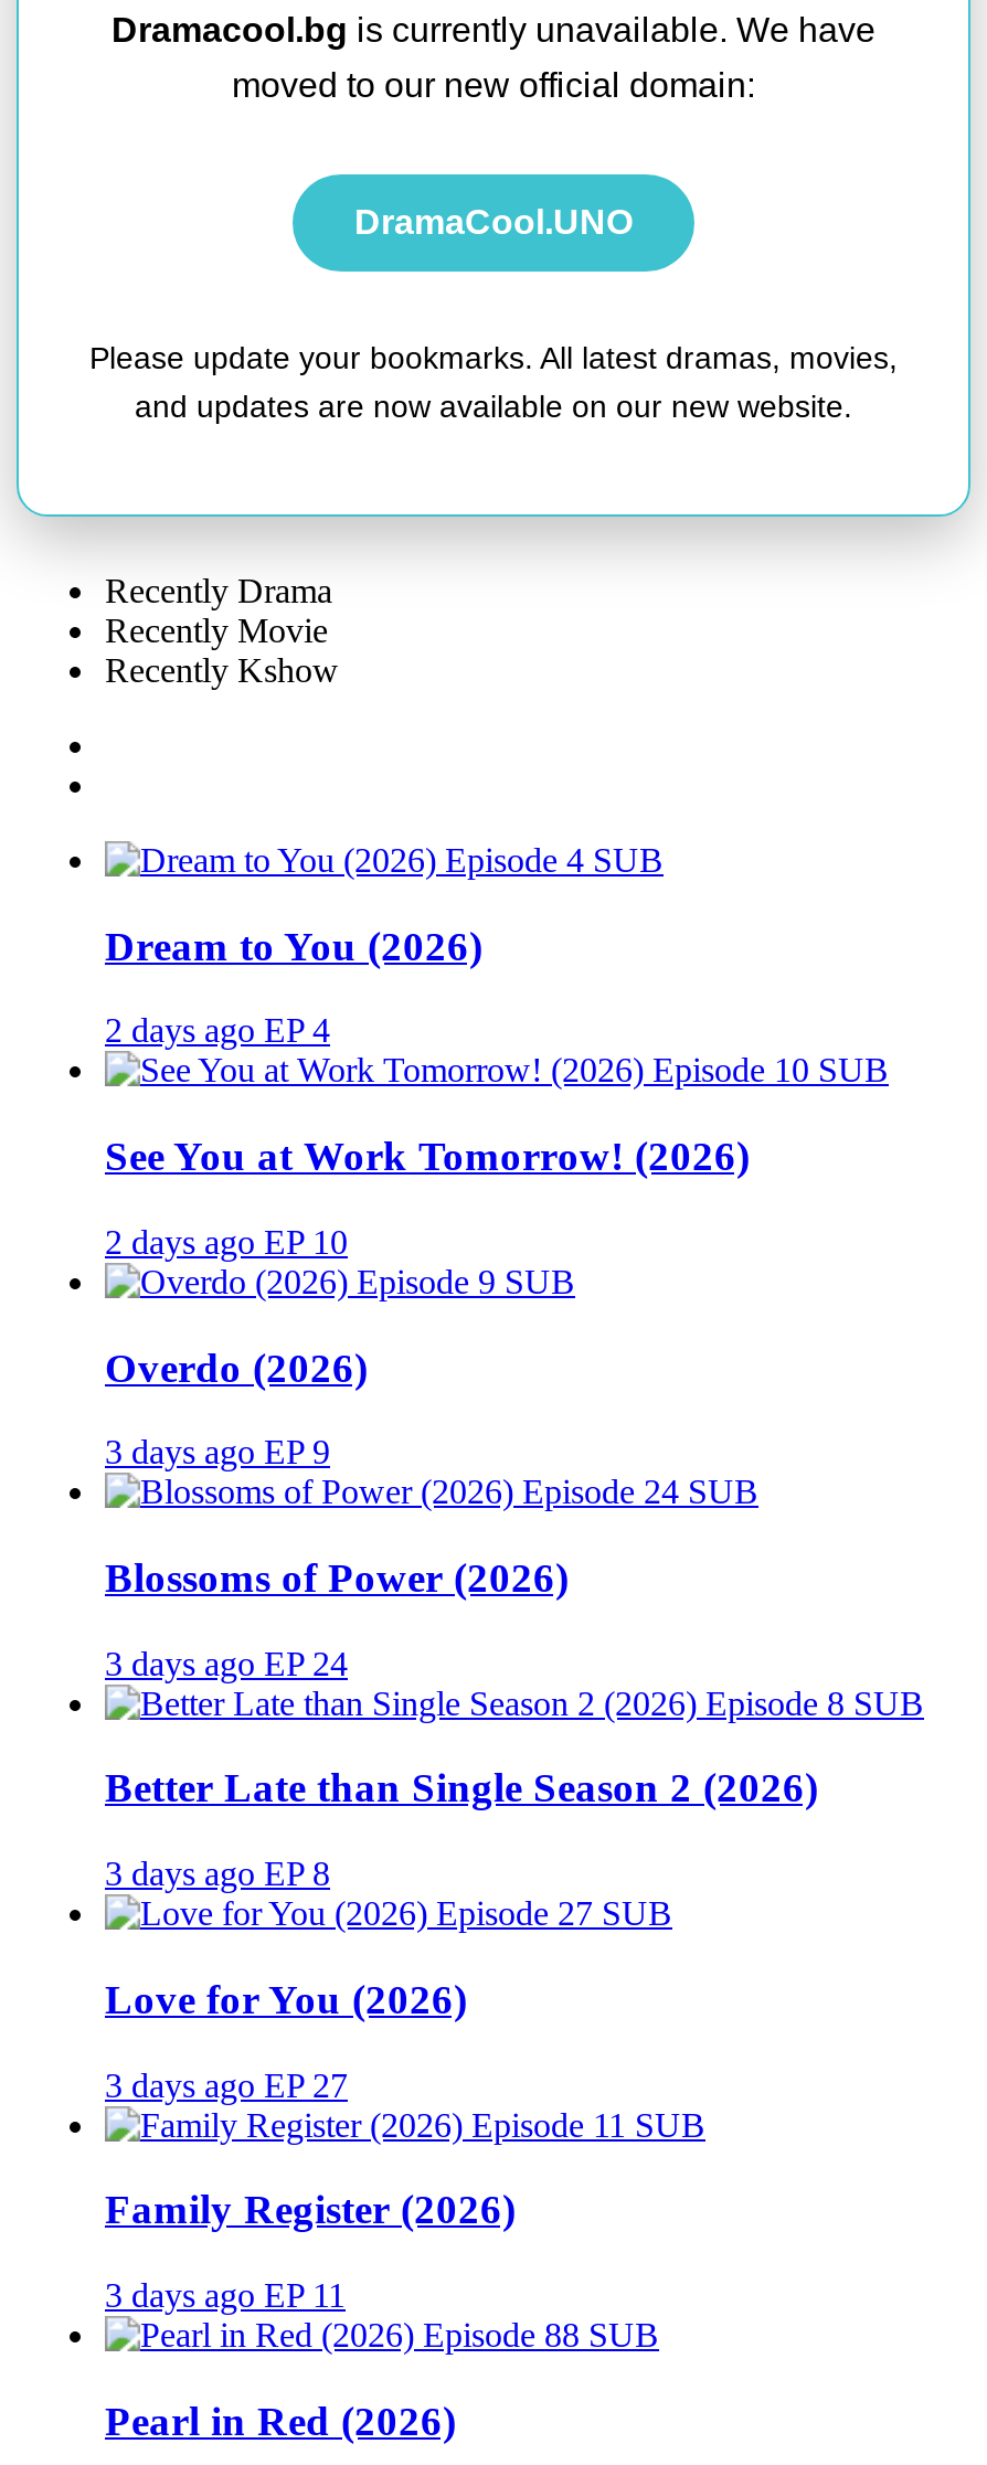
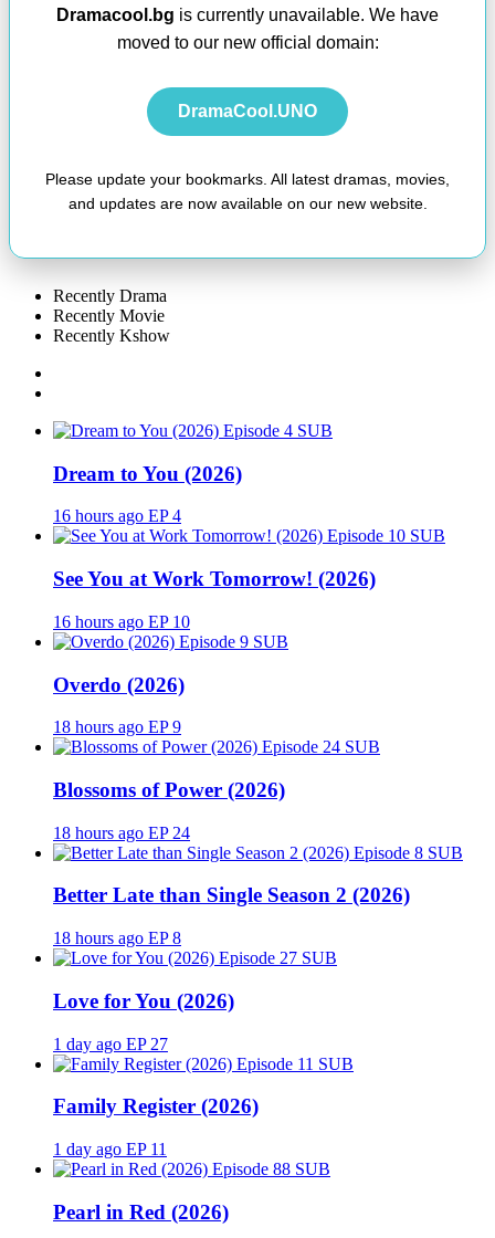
[105,1012,330,1050] 2 days ago EP 4 -> [53,507,181,525] 16 hours ago EP 4
[105,1223,348,1260] 2 days ago EP 10 -> [53,612,190,631] 16 hours ago EP 10
[105,1434,330,1471] 3 days ago EP 9 -> [53,718,181,736] 18 hours ago EP 9
[105,1644,348,1682] 3 days ago EP 24 -> [53,823,190,842] 18 hours ago EP 24
[105,1855,330,1893] 3 days ago EP 8 -> [53,929,181,948] 18 hours ago EP 8
[105,2066,348,2103] 3 days ago EP 27 -> [53,1034,168,1053] 1 day ago EP 27
[105,2276,346,2314] 3 days ago EP 11 -> [53,1140,167,1159] 1 day ago EP 11

